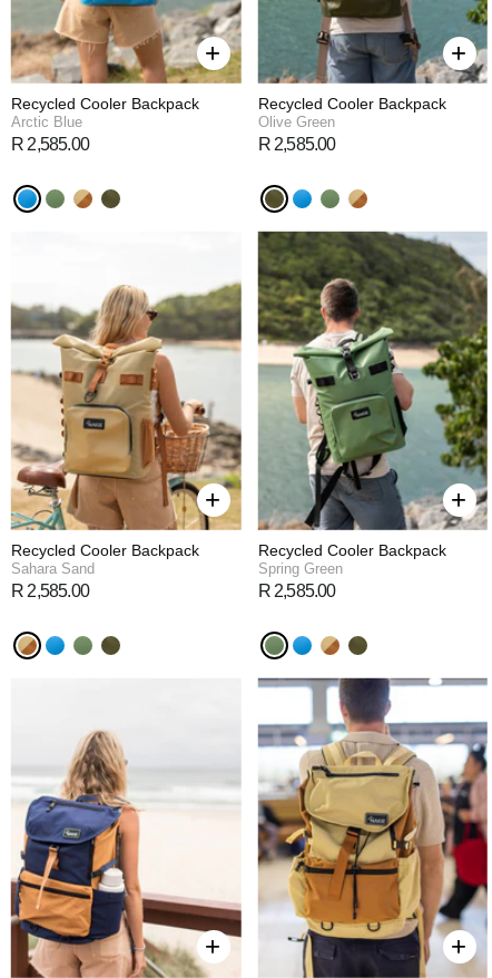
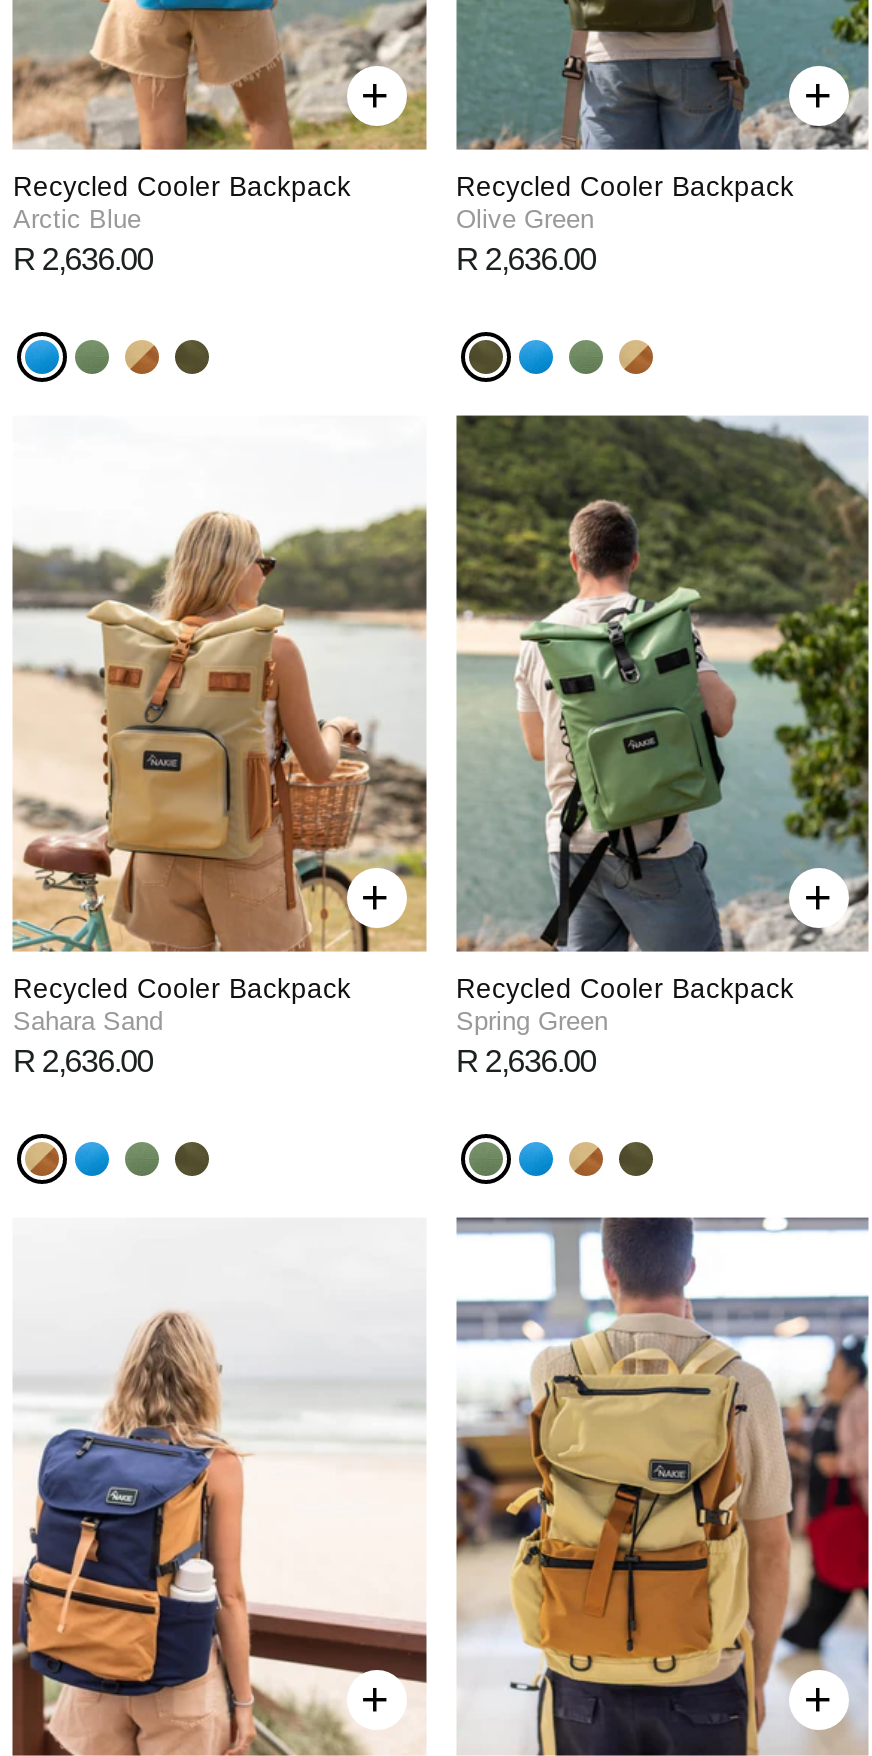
[11,135,89,153] R 2,585.00 -> [13,242,153,276] R 2,636.00
[258,135,336,153] R 2,585.00 -> [456,242,596,276] R 2,636.00
[11,581,89,600] R 2,585.00 -> [13,1044,153,1078] R 2,636.00
[258,581,336,600] R 2,585.00 -> [456,1044,596,1078] R 2,636.00

